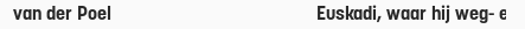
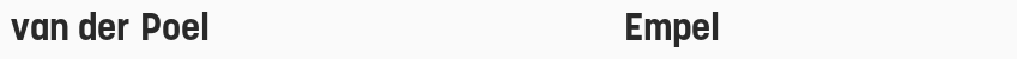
[316,6,518,24] Euskadi, waar hij weg- en -> [624,12,720,50] Empel

